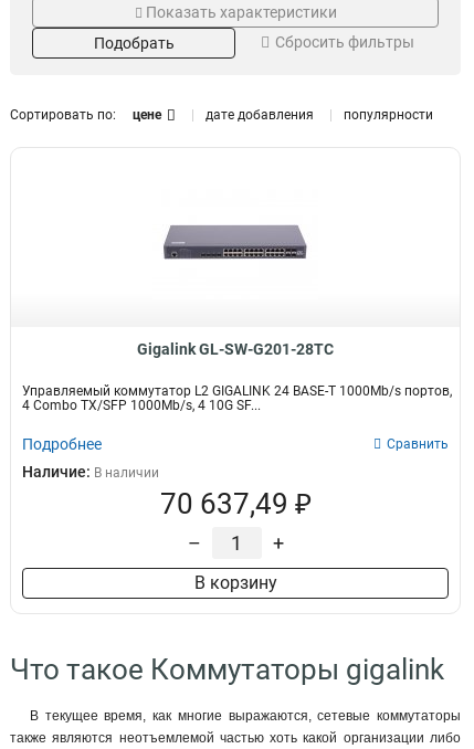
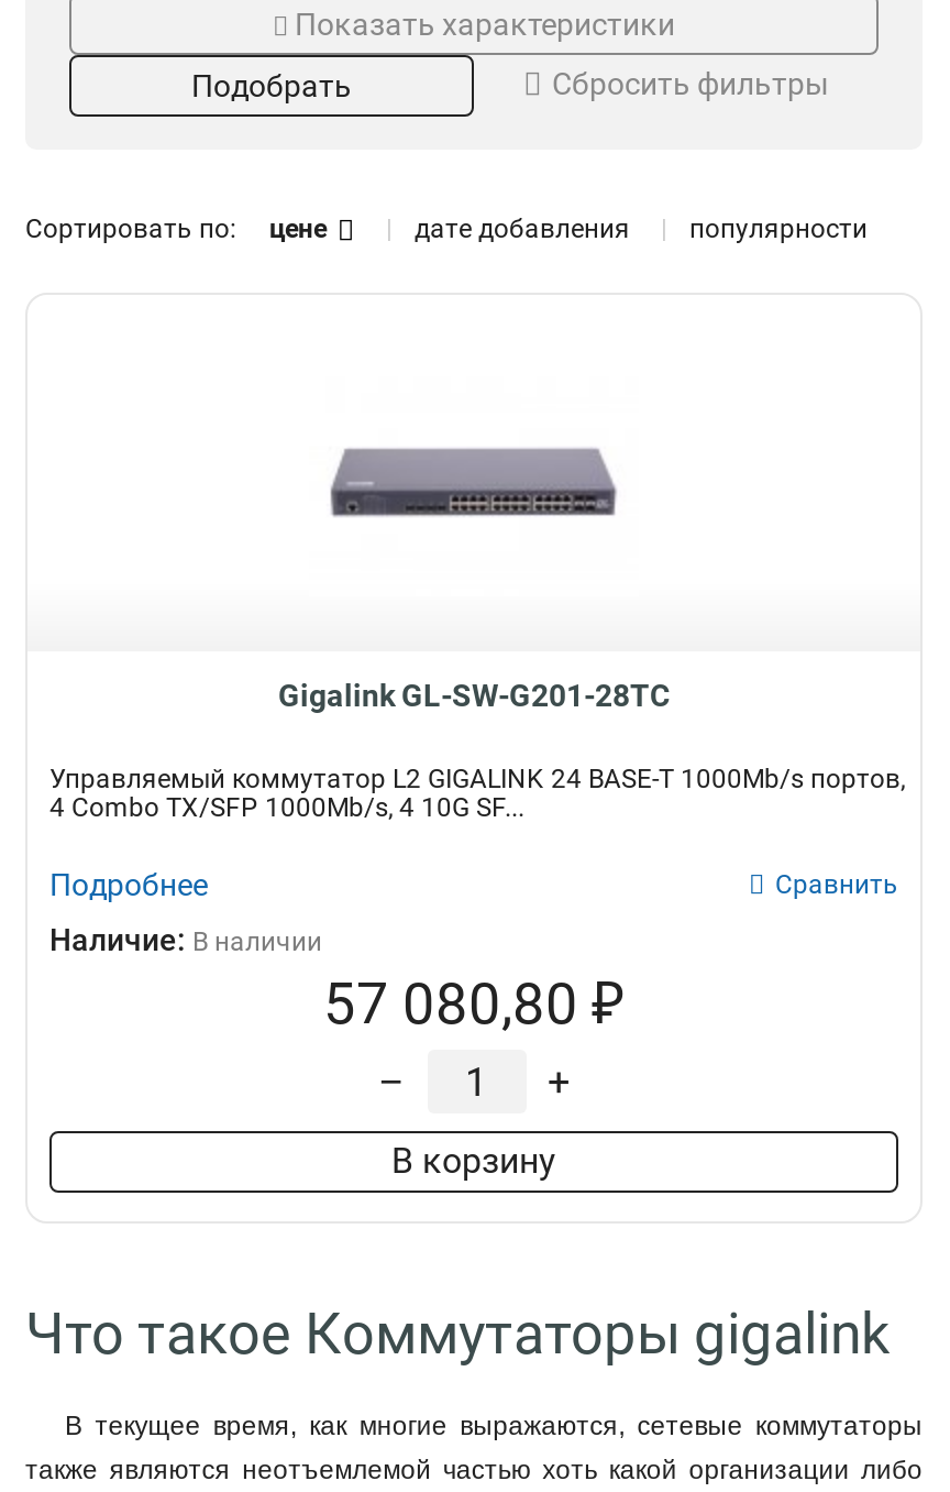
[160,487,311,520] 70 637,49 ₽ -> [323,970,625,1036] 57 080,80 ₽

